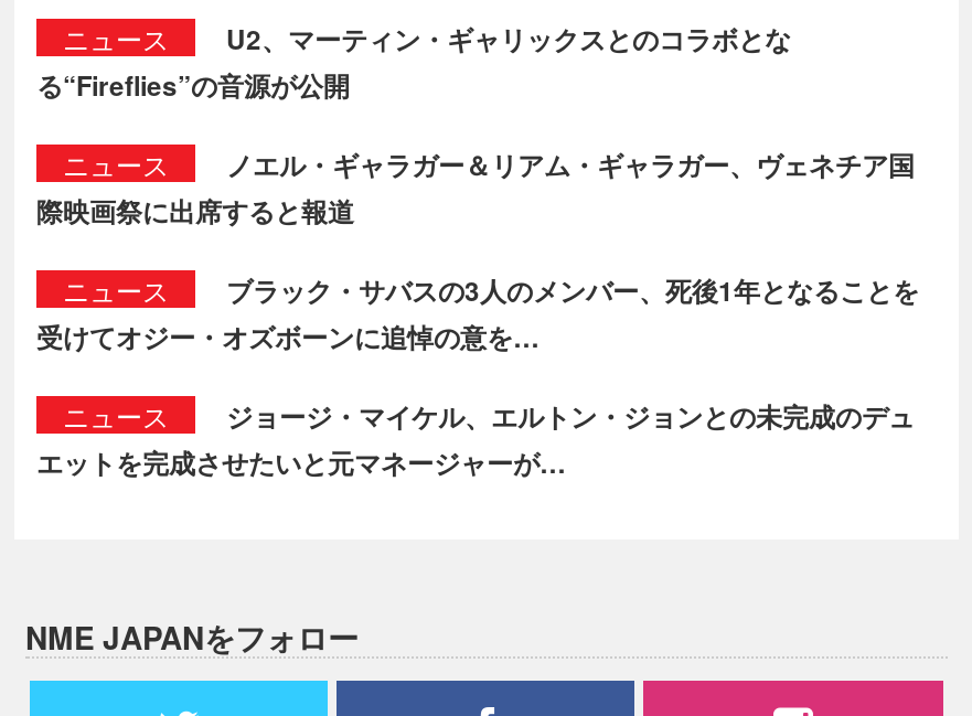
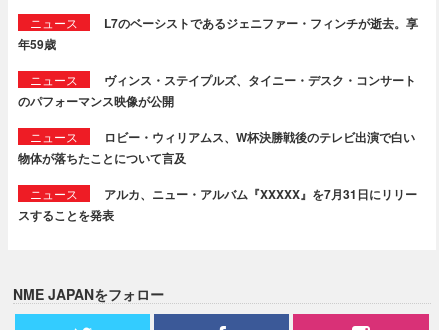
[36,19,791,105] U2、マーティン・ギャリックスとのコラボとな | る“Fireflies”の音源が公開 -> [18,14,418,53] L7のベーシストであるジェニファー・フィンチが逝去。享 | 年59歳
[36,145,915,231] ノエル・ギャラガー＆リアム・ギャラガー、ヴェネチア国 | 際映画祭に出席すると報道 -> [18,71,416,110] ヴィンス・ステイプルズ、タイニー・デスク・コンサート | のパフォーマンス映像が公開
[36,271,919,357] ブラック・サバスの3人のメンバー、死後1年となることを | 受けてオジー・オズボーンに追悼の意を… -> [18,128,415,167] ロビー・ウィリアムス、W杯決勝戦後のテレビ出演で白い | 物体が落ちたことについて言及
[36,396,915,482] ジョージ・マイケル、エルトン・ジョンとの未完成のデュ | エットを完成させたいと元マネージャーが… -> [18,185,417,224] アルカ、ニュー・アルバム『XXXXX』を7月31日にリリー | スすることを発表

